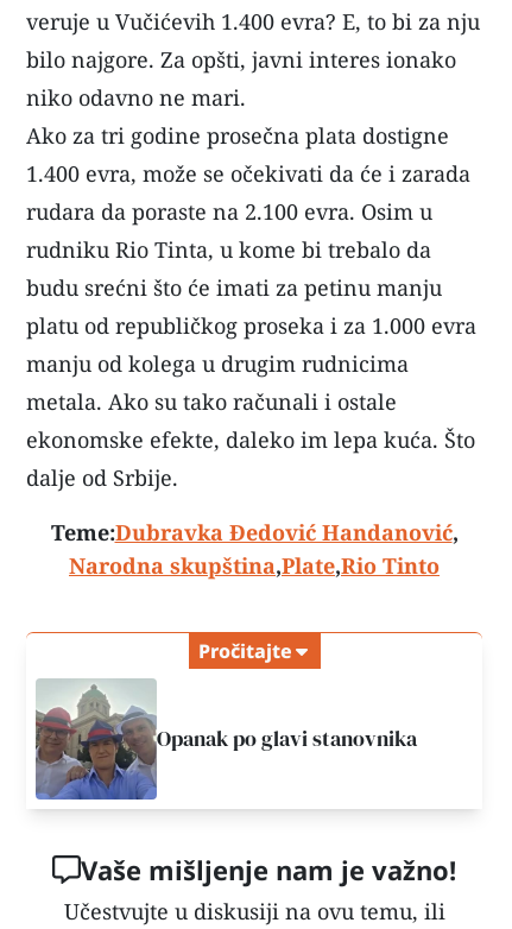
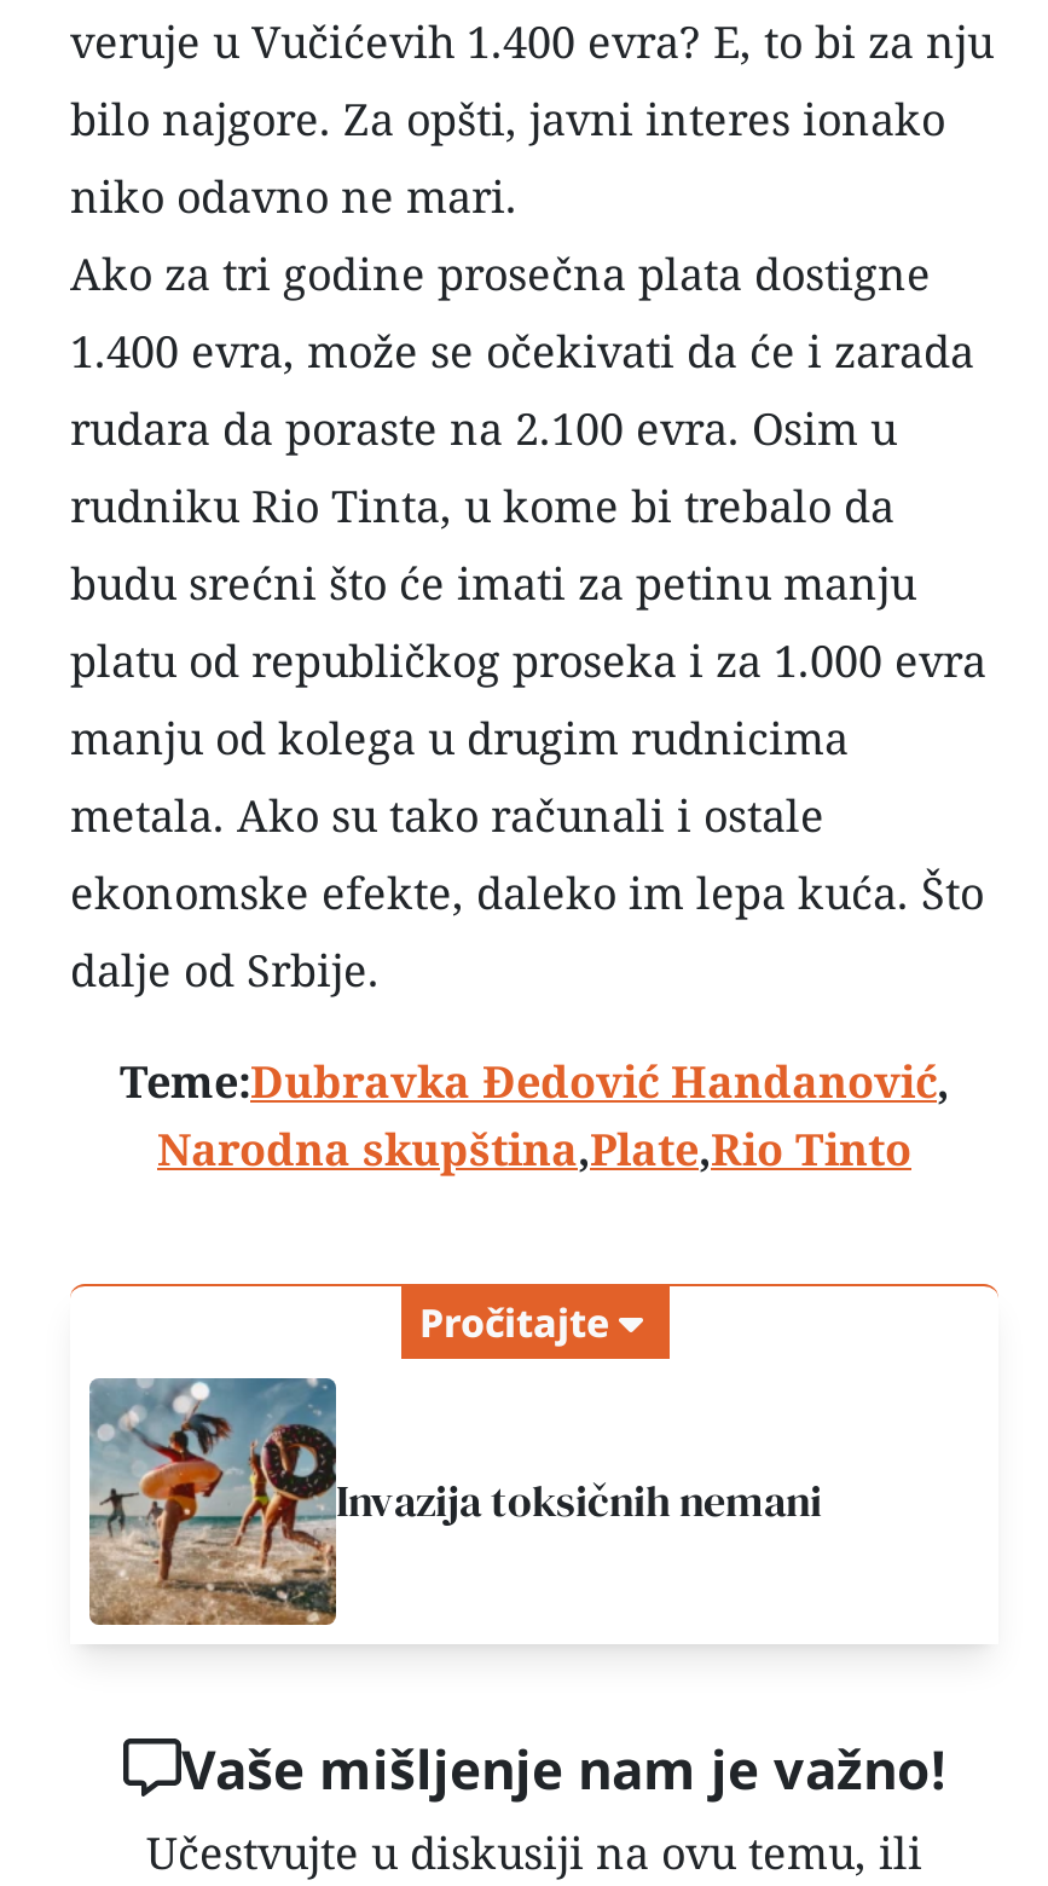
[34,680,417,801] [image] | Opanak po glavi stanovnika -> [89,1378,822,1627] [image] | Invazija toksičnih nemani

